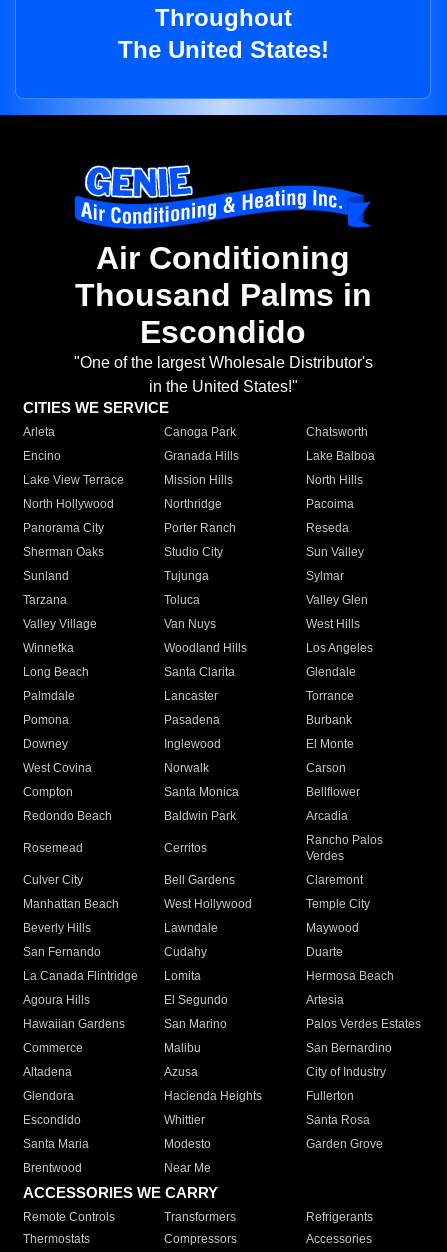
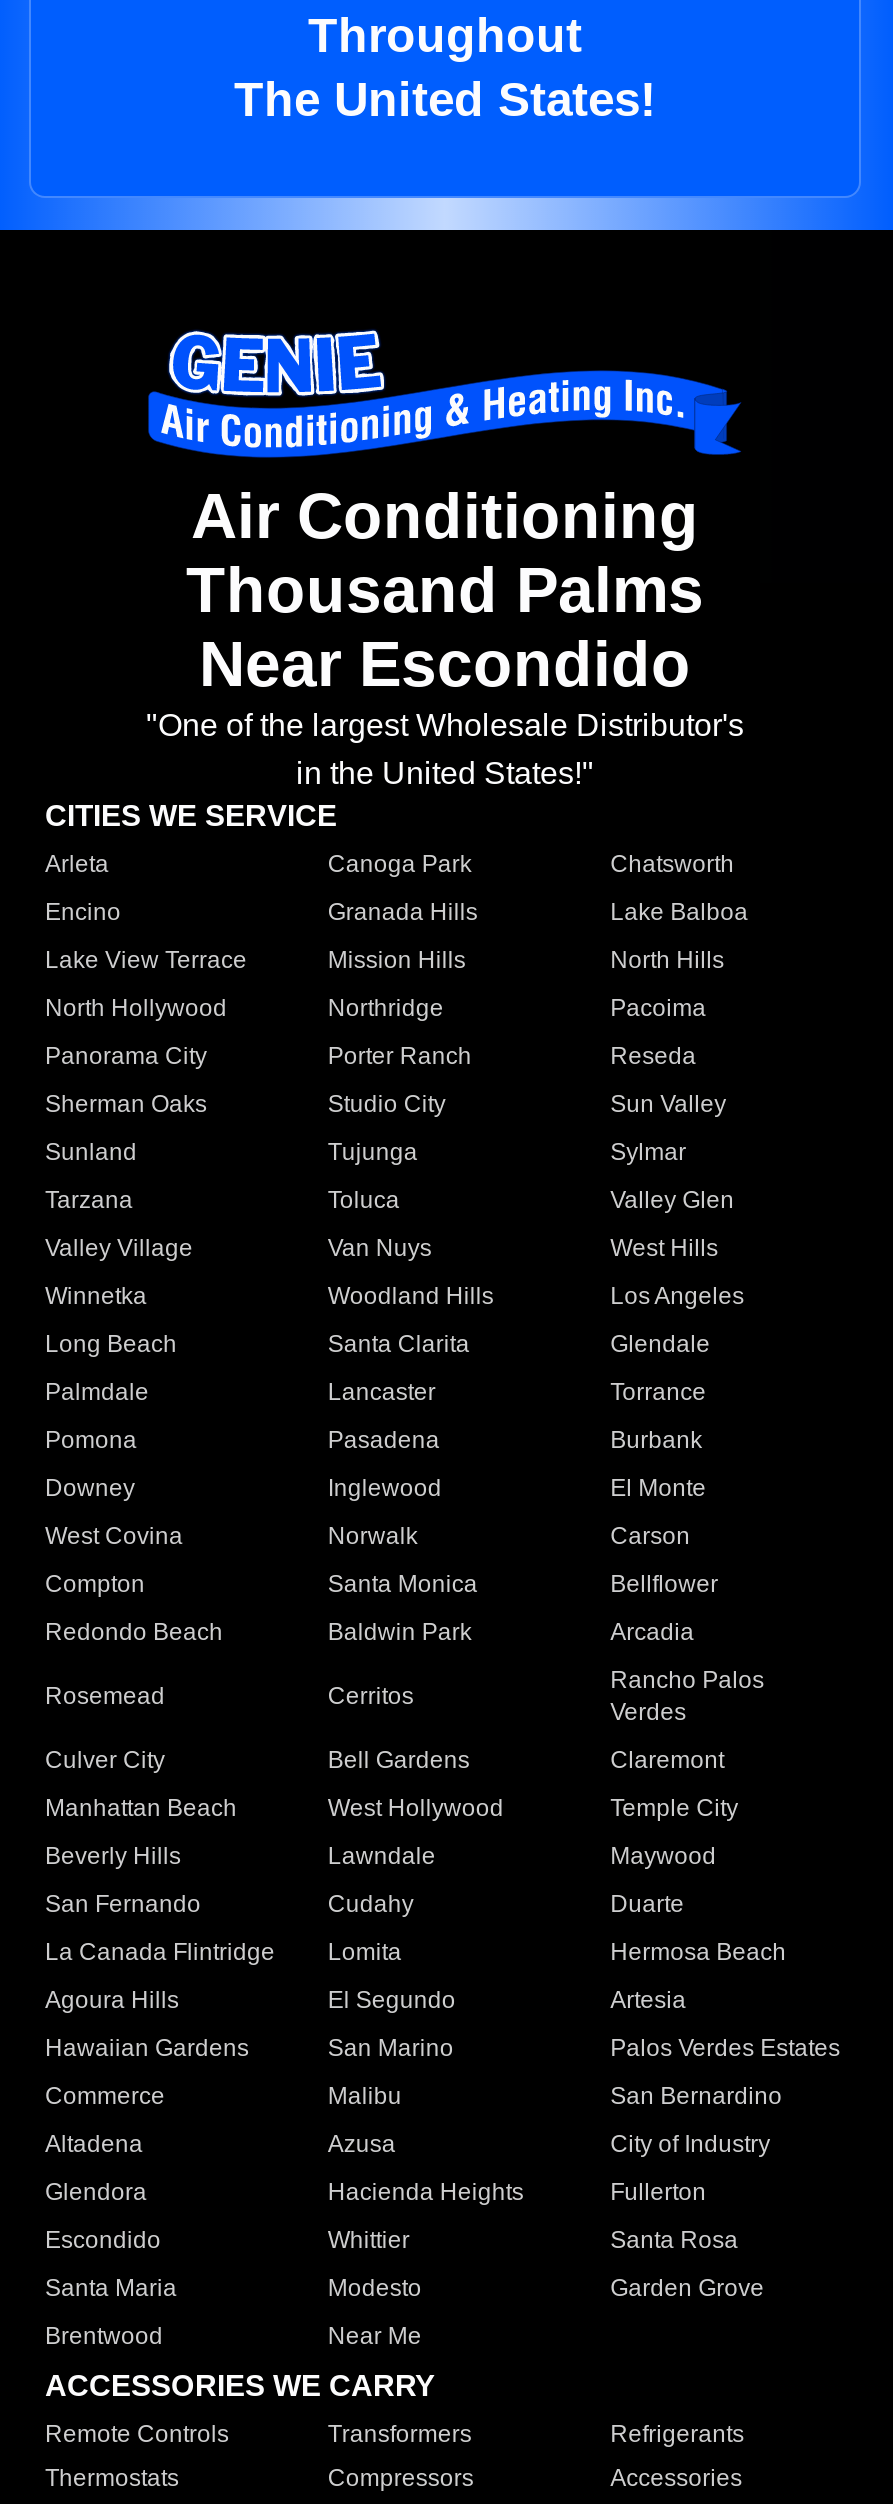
[74,277,371,350] Thousand Palms in | Escondido -> [186,555,704,701] Thousand Palms | Near Escondido

